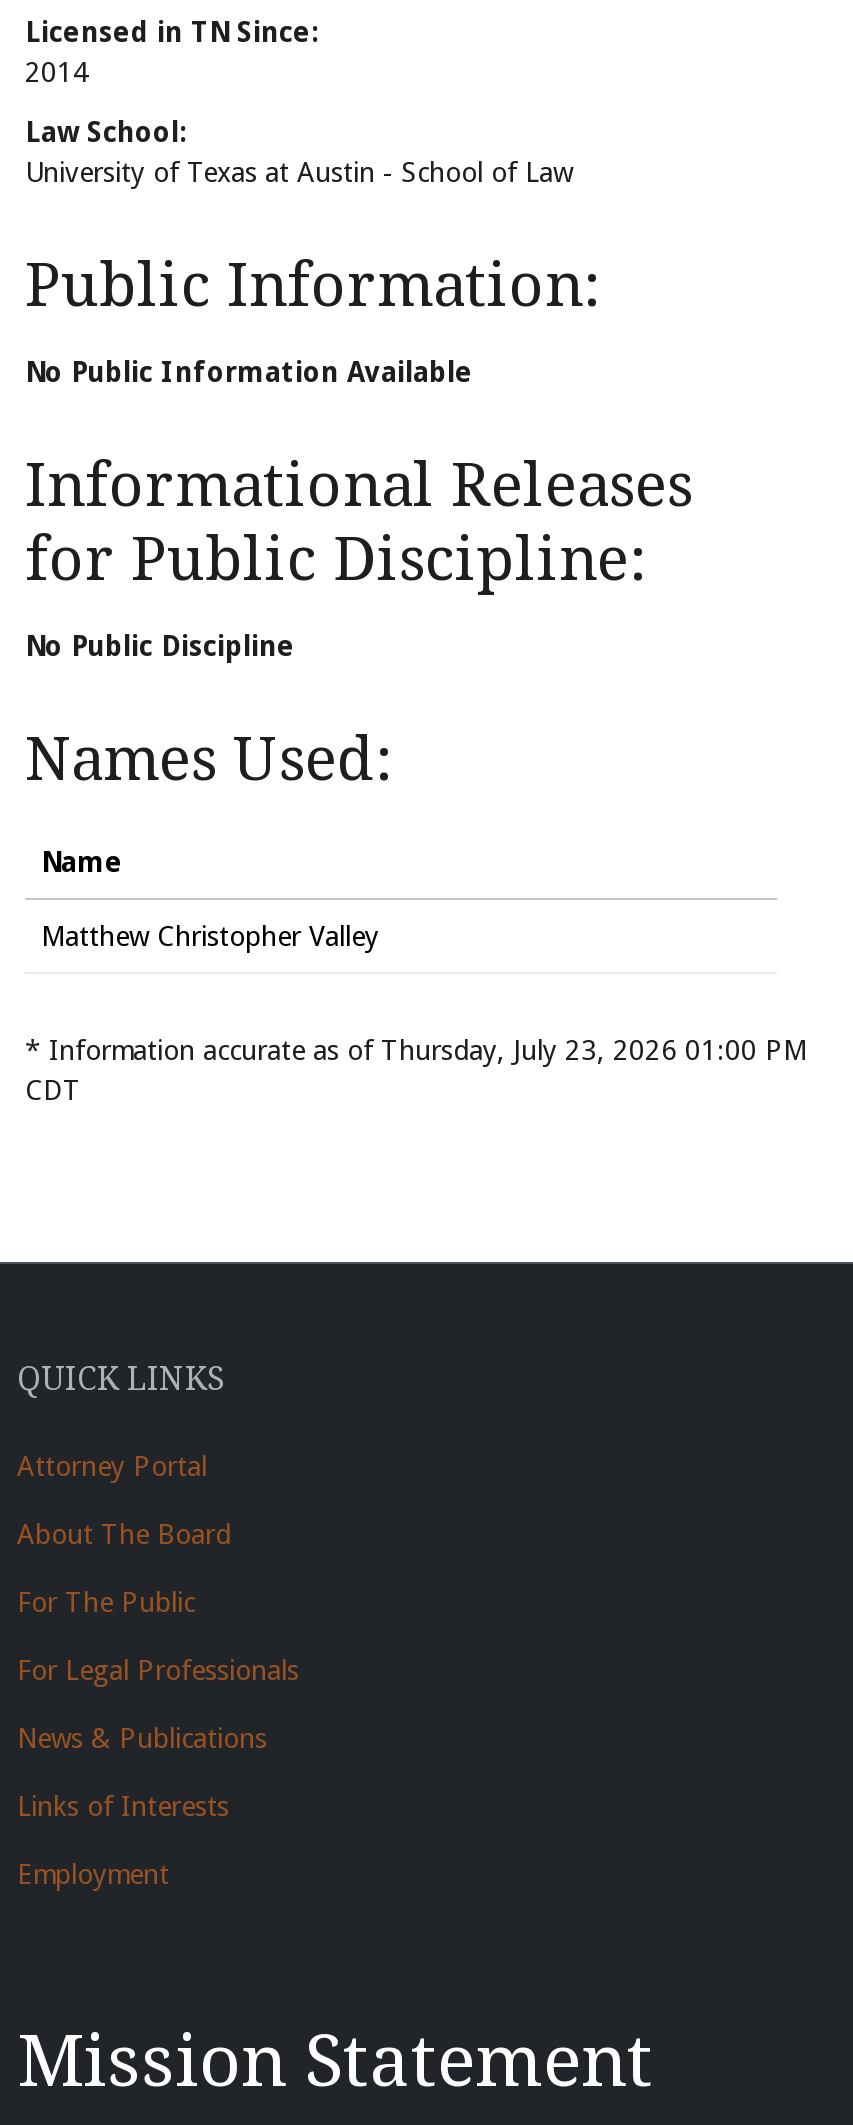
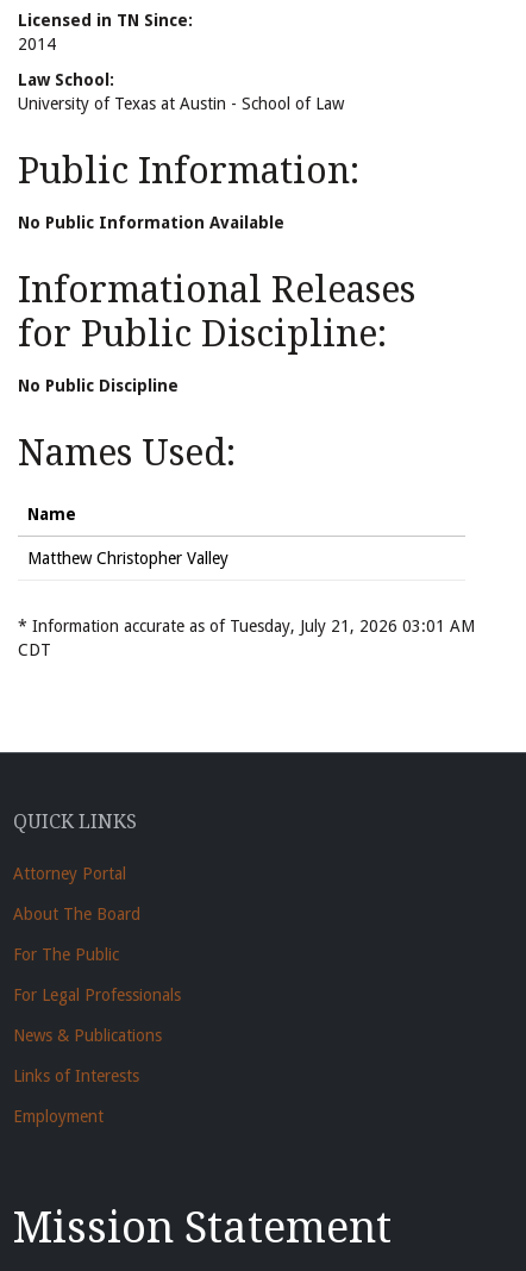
[25,1034,807,1066] * Information accurate as of Thursday, July 23, 2026 01:00 PM -> [18,616,475,635] * Information accurate as of Tuesday, July 21, 2026 03:01 AM

